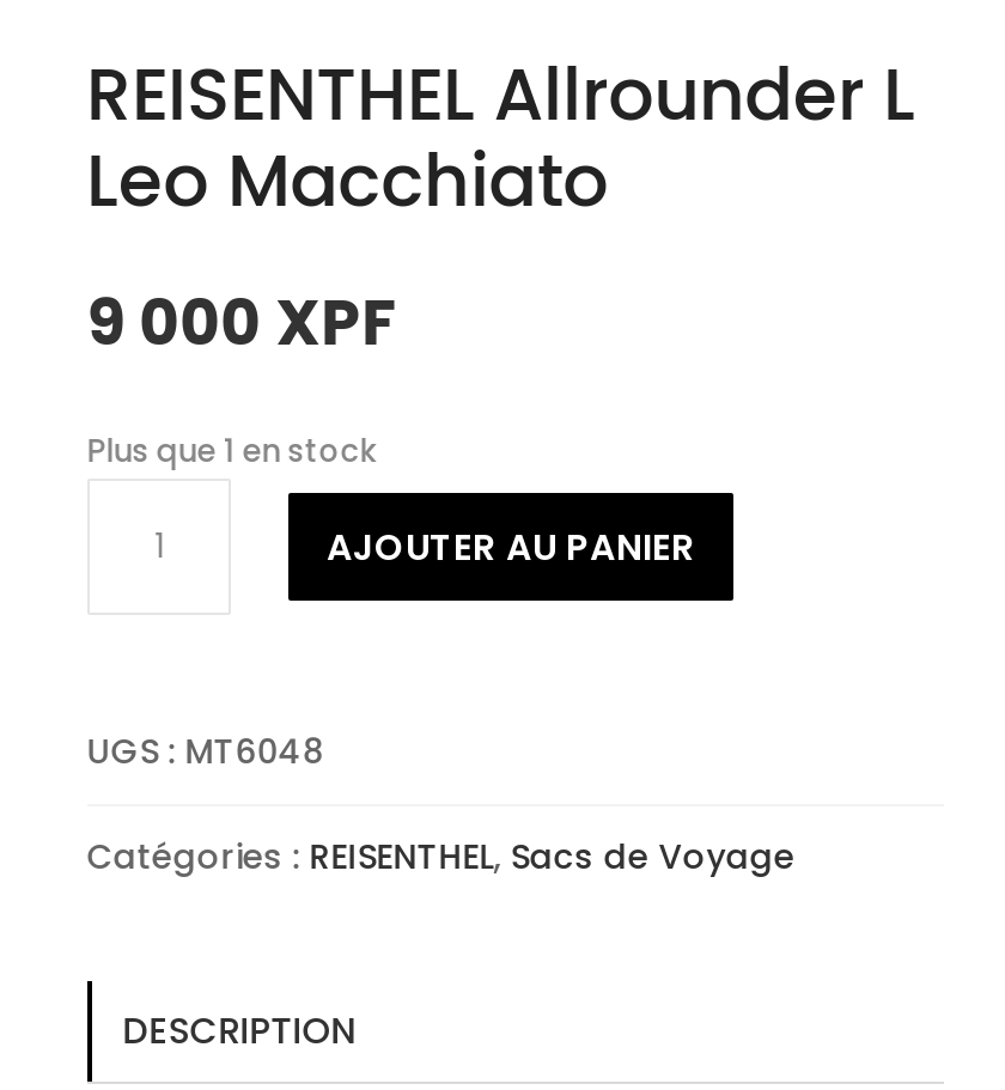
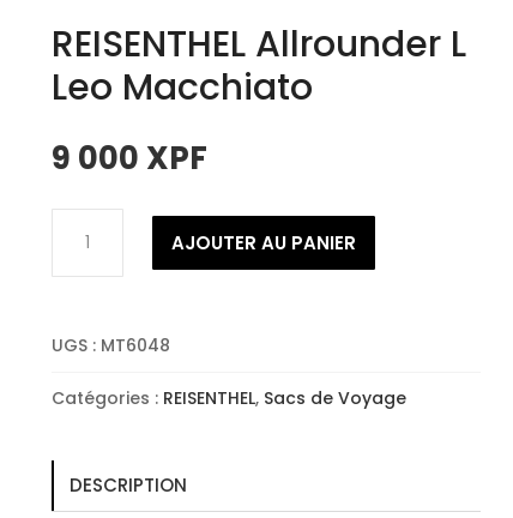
[87,428,376,474] Plus que 1 en stock -> none

